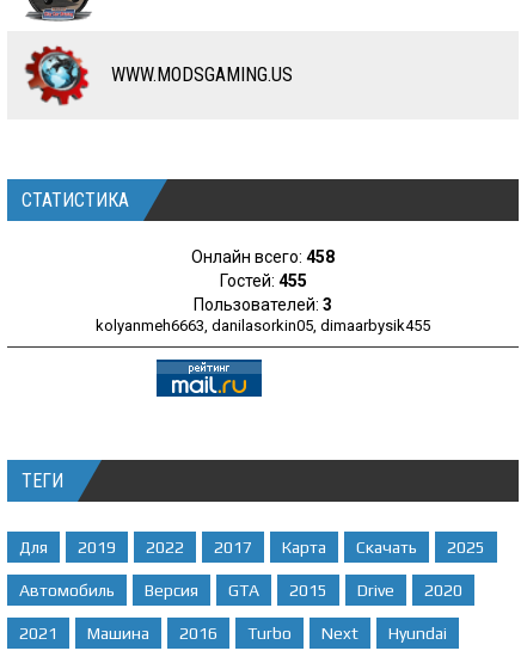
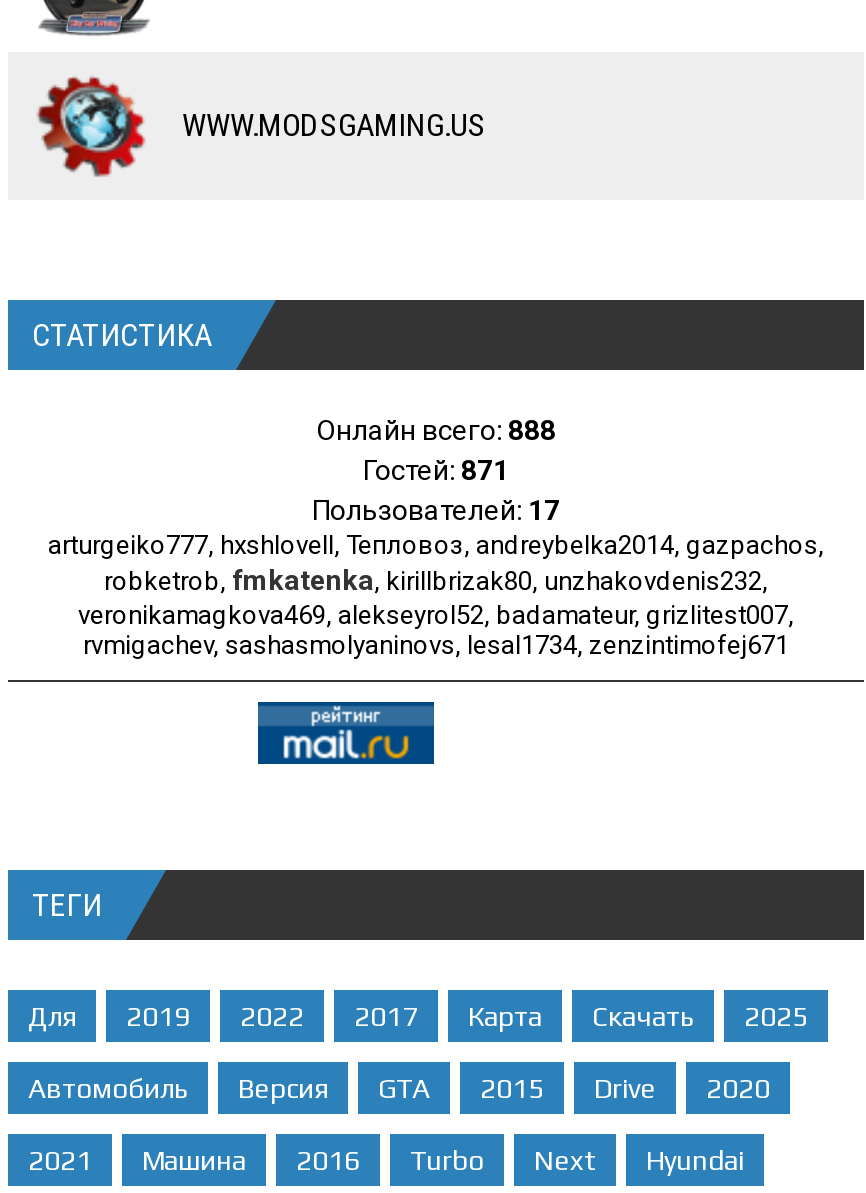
[96,248,430,335] Онлайн всего: 458 | Гостей: 455 | Пользователей: 3 | kolyanmeh6663, danilasorkin05, dimaarbysik455 -> [48,415,824,661] Онлайн всего: 888 | Гостей: 871 | Пользователей: 17 | arturgeiko777, hxshlovell, Тепловоз, andreybelka2014, gazpachos, | robketrob, fmkatenka, kirillbrizak80, unzhakovdenis232, | veronikamagkova469, alekseyrol52, badamateur, grizlitest007, | rvmigachev, sashasmolyaninovs, lesal1734, zenzintimofej671

